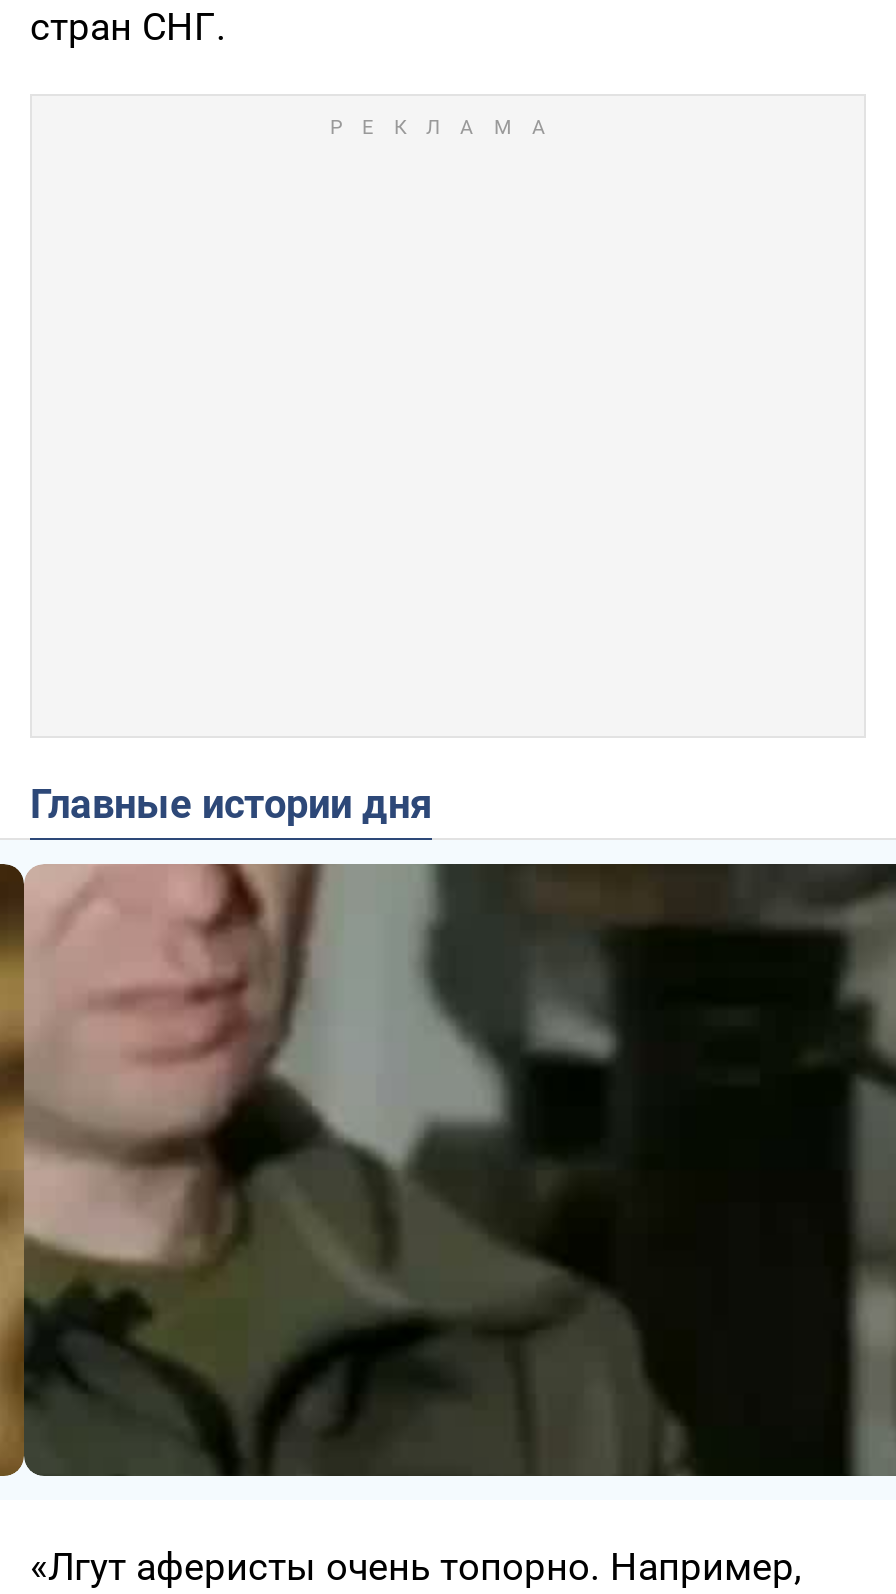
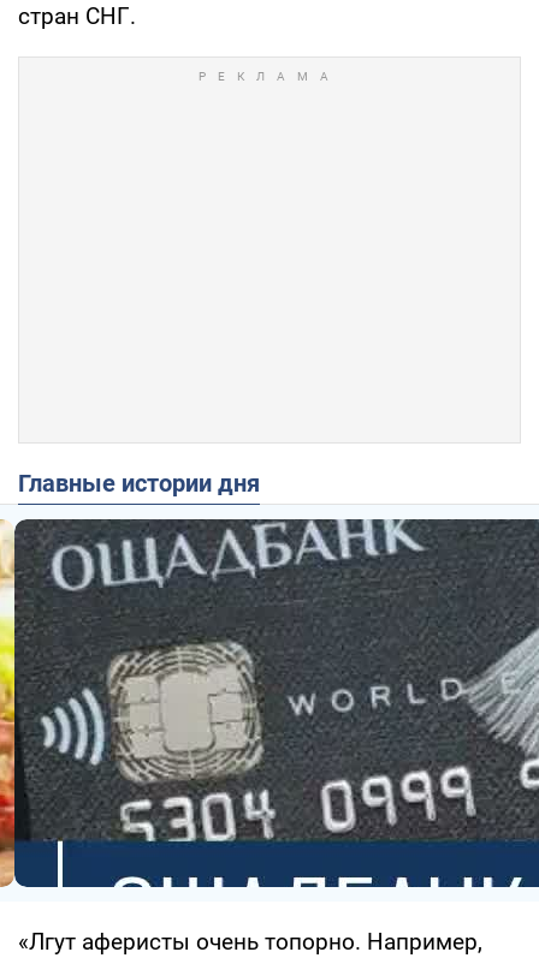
[6,862,890,1478] [image] -> [4,518,535,888] [image]

